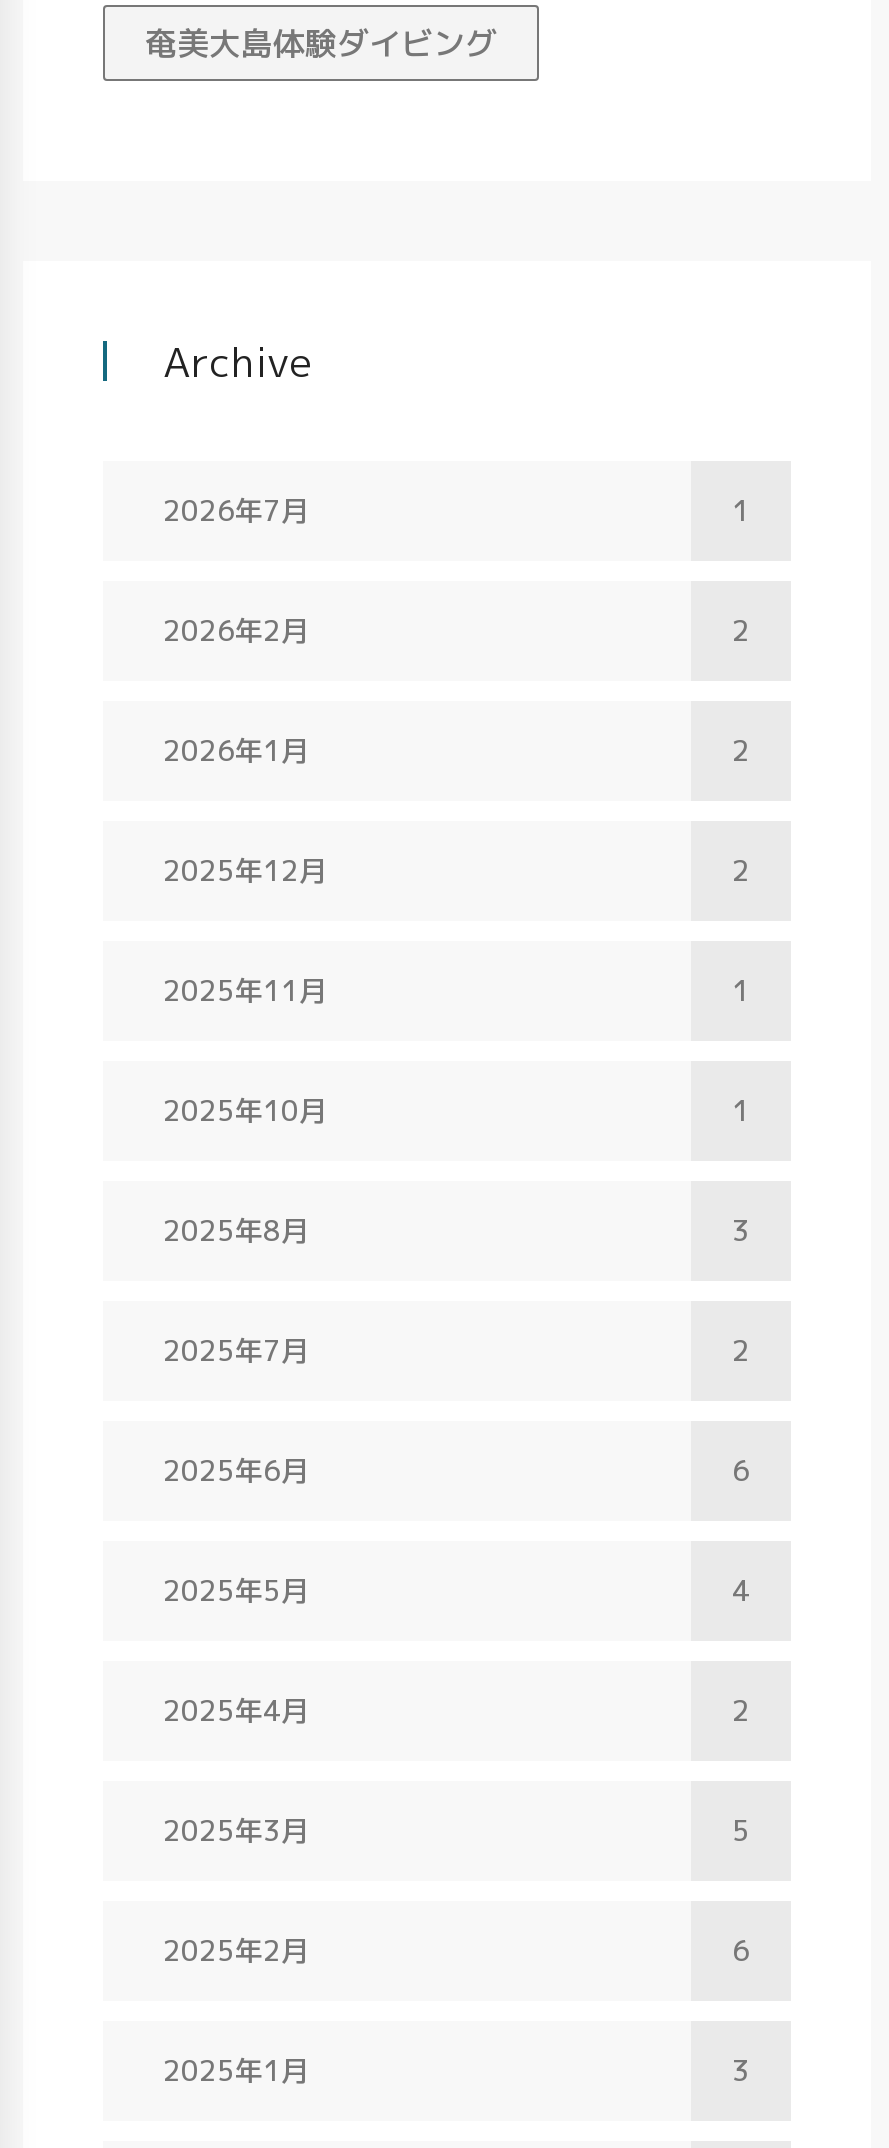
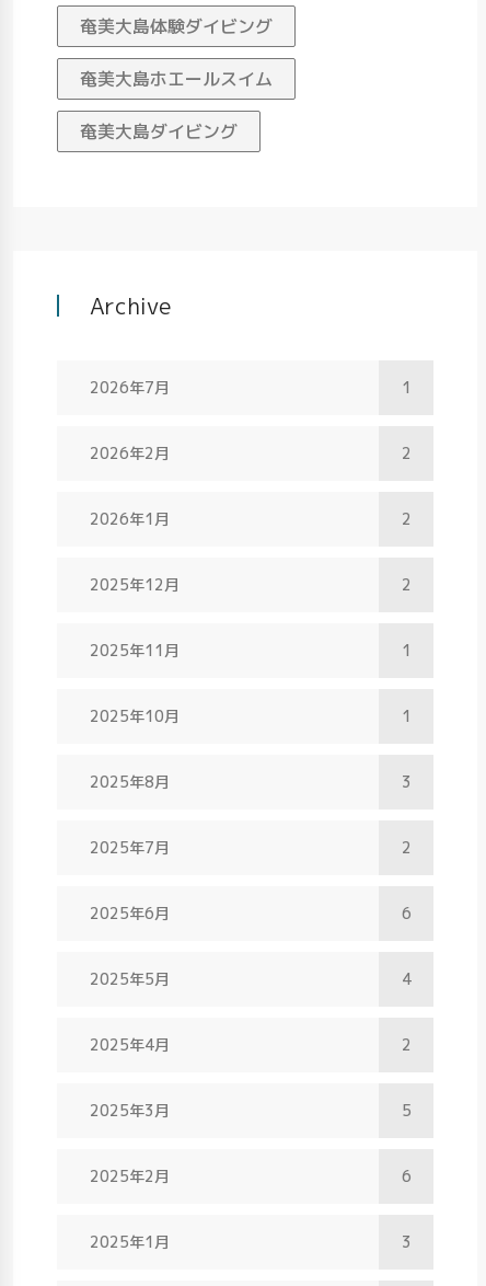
none -> [80,67,273,143] 奄美大島ホエールスイム | 奄美大島ダイビング

